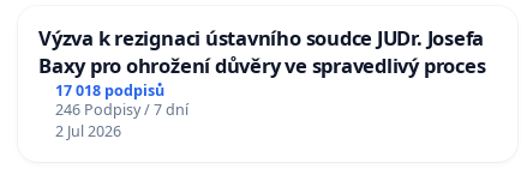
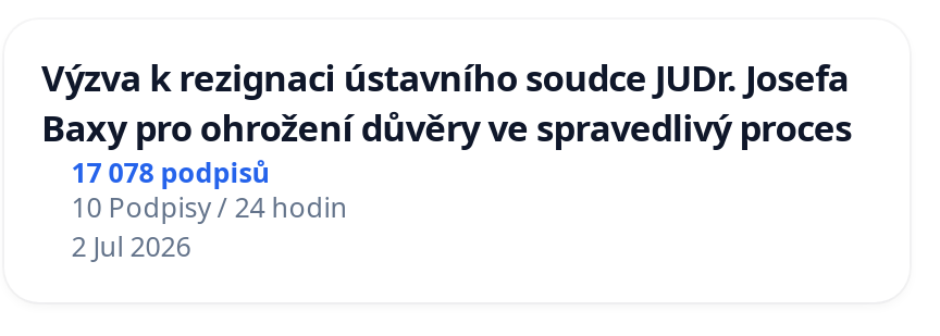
[55,80,164,100] 17 018 podpisů -> [71,155,269,192] 17 078 podpisů
[55,99,188,120] 246 Podpisy / 7 dní -> [71,190,348,227] 10 Podpisy / 24 hodin

